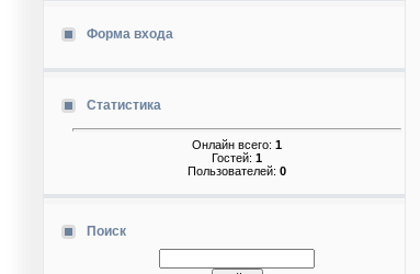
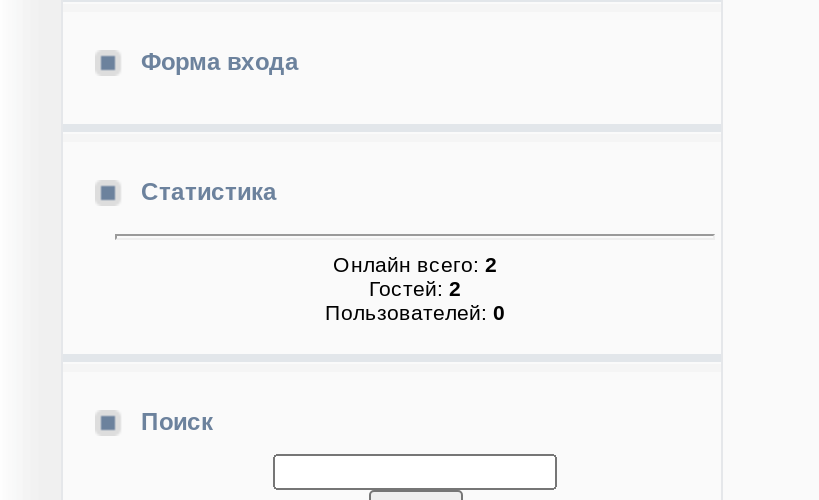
[192,138,282,151] Онлайн всего: 1 -> [333,251,497,275] Онлайн всего: 2
[212,151,262,164] Гостей: 1 -> [369,275,461,299] Гостей: 2

